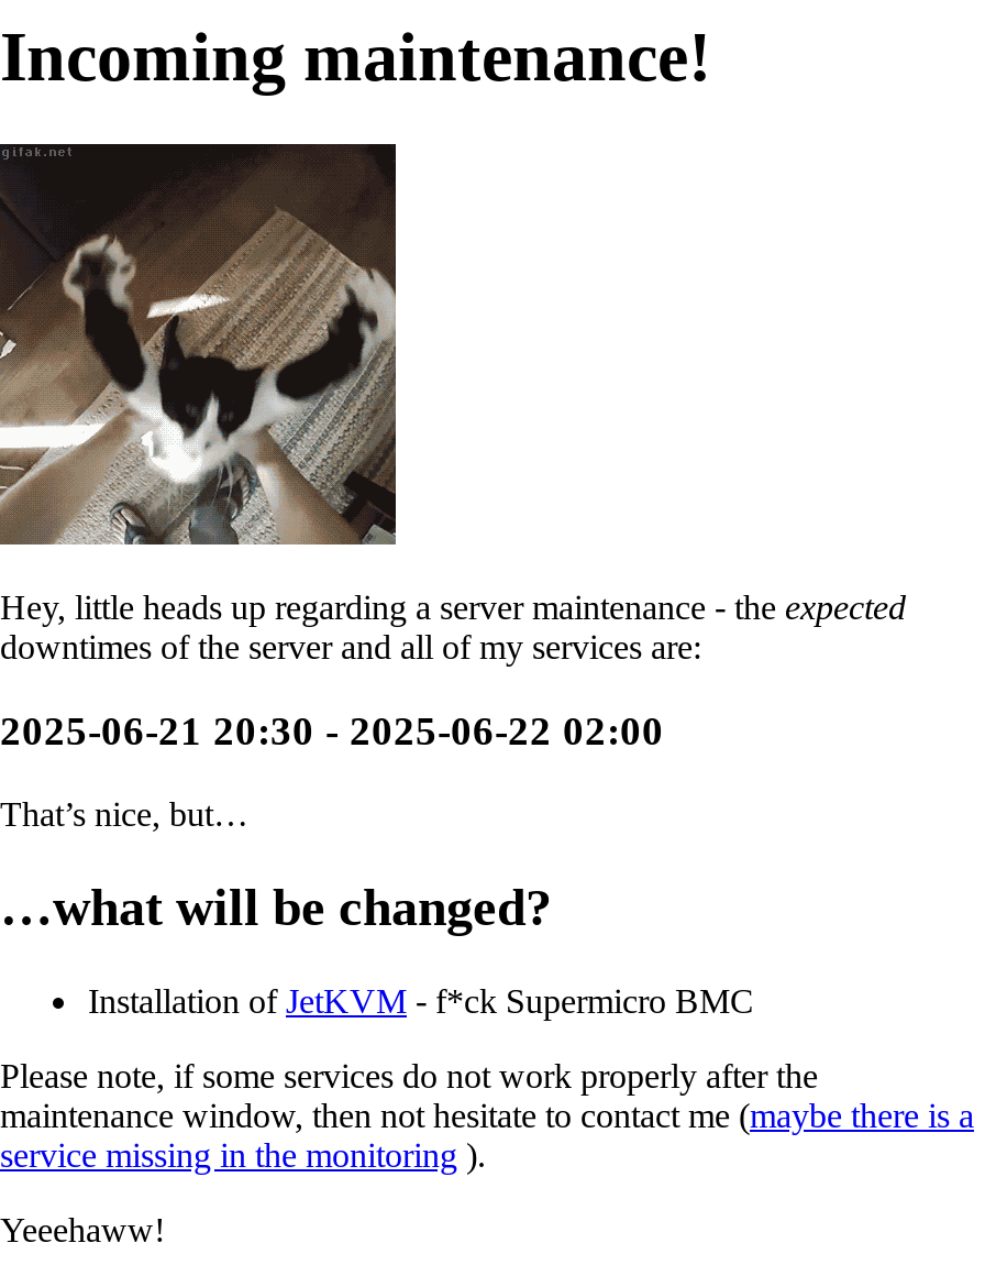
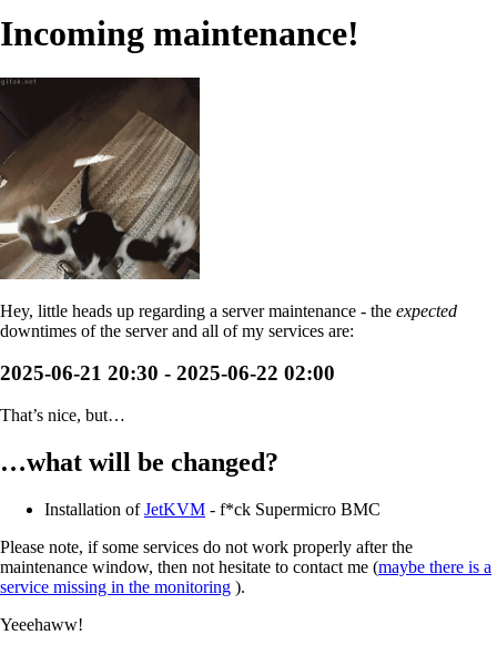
[7,232,396,544] [image] -> [3,124,200,279] [image]

